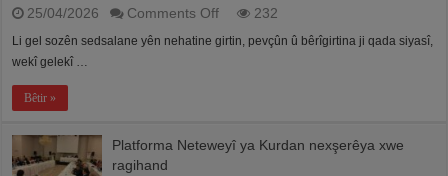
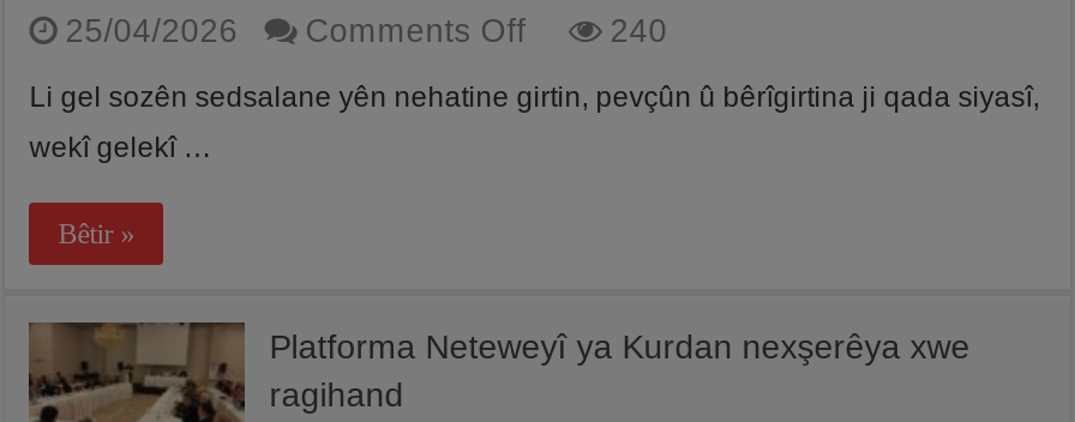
[254,6,278,21] 232 -> [610,14,668,50] 240

